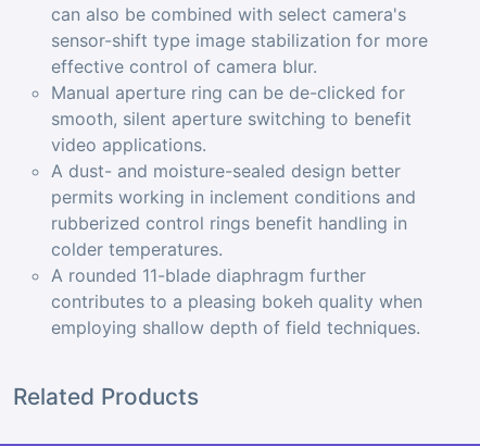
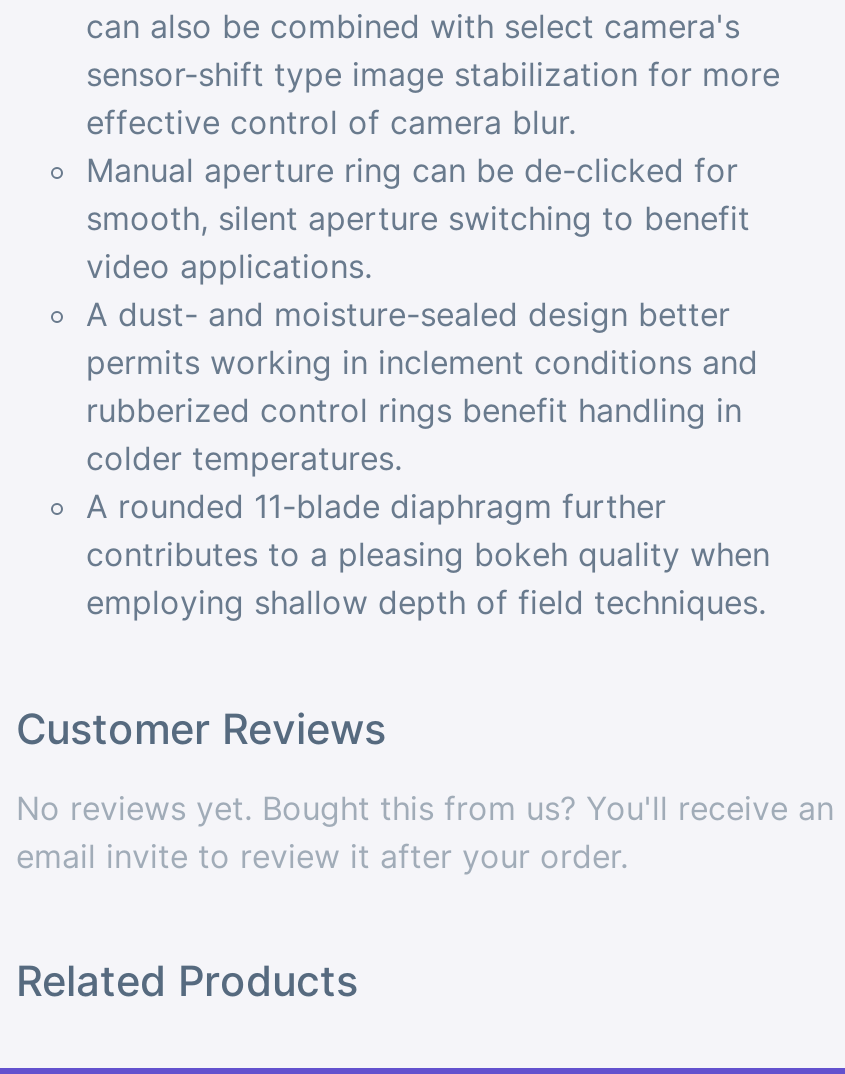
none -> [16,703,834,875] Customer Reviews | No reviews yet. Bought this from us? You'll receive an | email invite to review it after your order.

